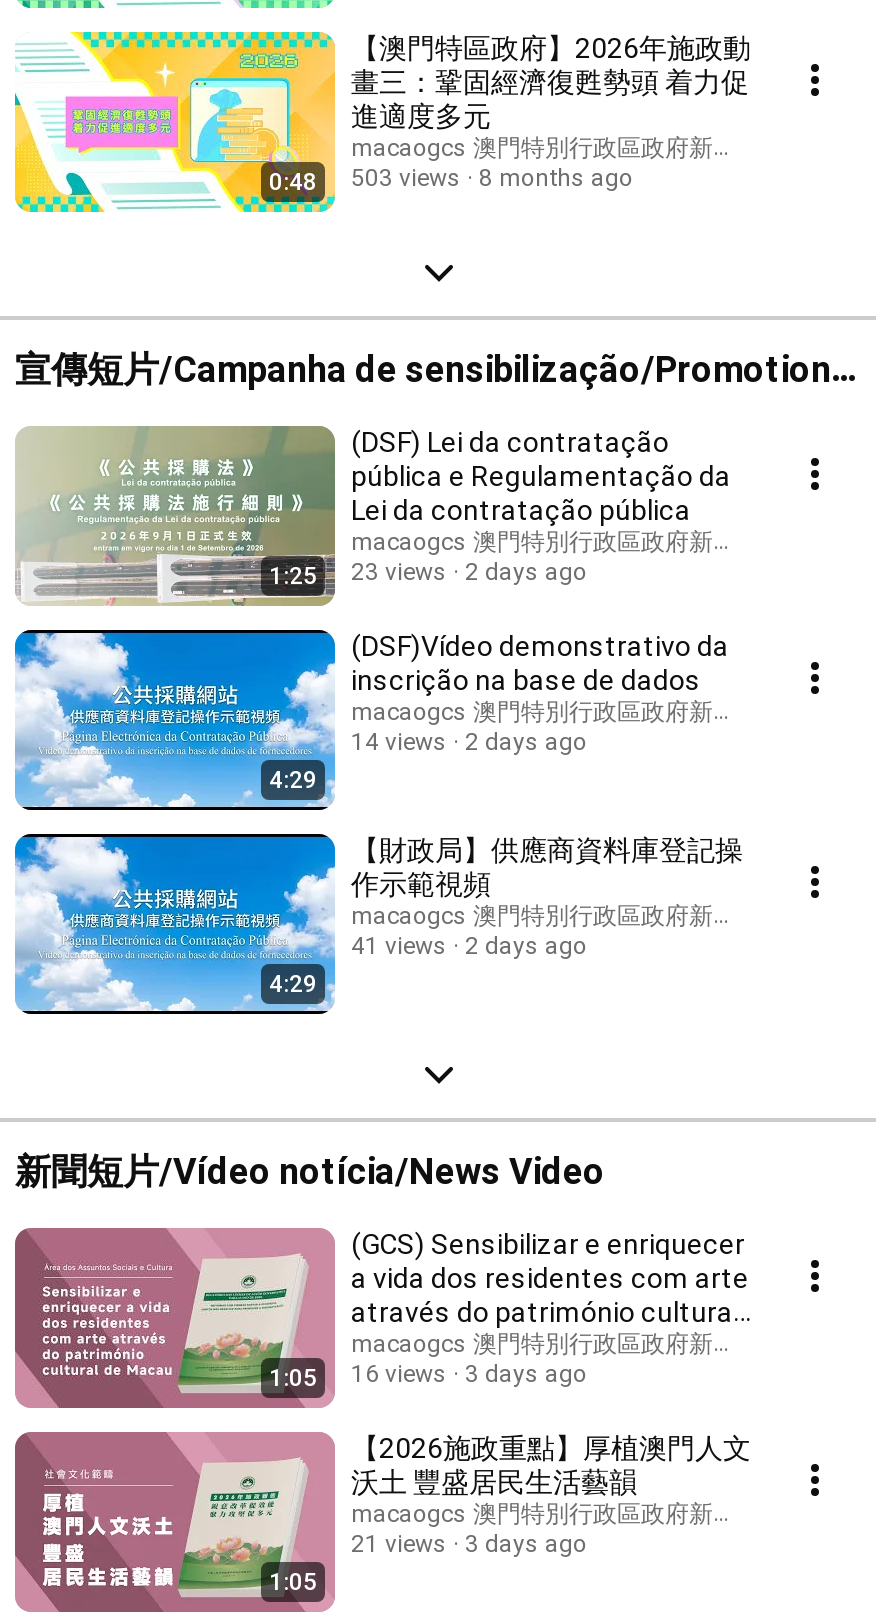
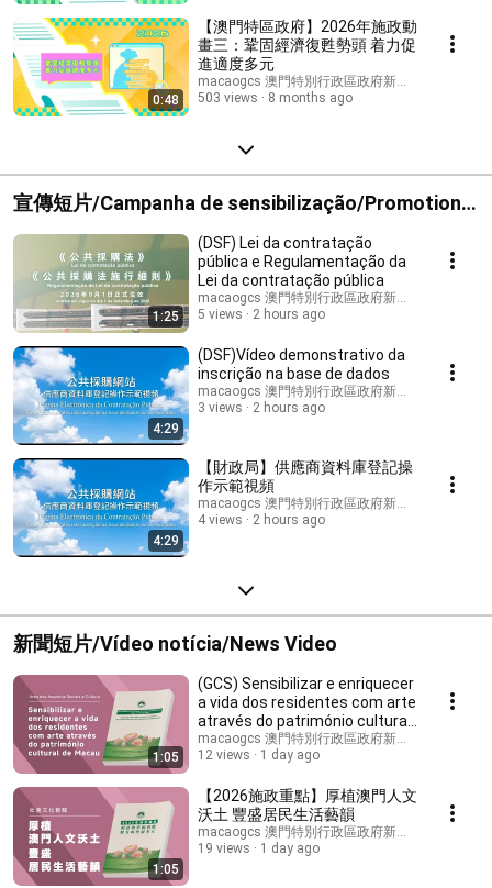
[351,557,447,585] 23 views -> [198,306,243,321] 5 views
[465,557,587,585] 2 days ago -> [253,306,325,321] 2 hours ago
[351,727,447,755] 14 views -> [198,399,243,415] 3 views
[465,727,587,755] 2 days ago -> [253,399,325,415] 2 hours ago
[351,931,447,959] 41 views -> [198,512,243,527] 4 views
[465,931,587,959] 2 days ago -> [253,512,325,527] 2 hours ago
[351,1359,447,1387] 16 views -> [198,747,250,762] 12 views
[465,1359,587,1387] 3 days ago -> [260,747,320,762] 1 day ago
[351,1529,447,1557] 21 views -> [198,840,250,856] 19 views
[465,1529,587,1557] 3 days ago -> [260,840,320,856] 1 day ago

